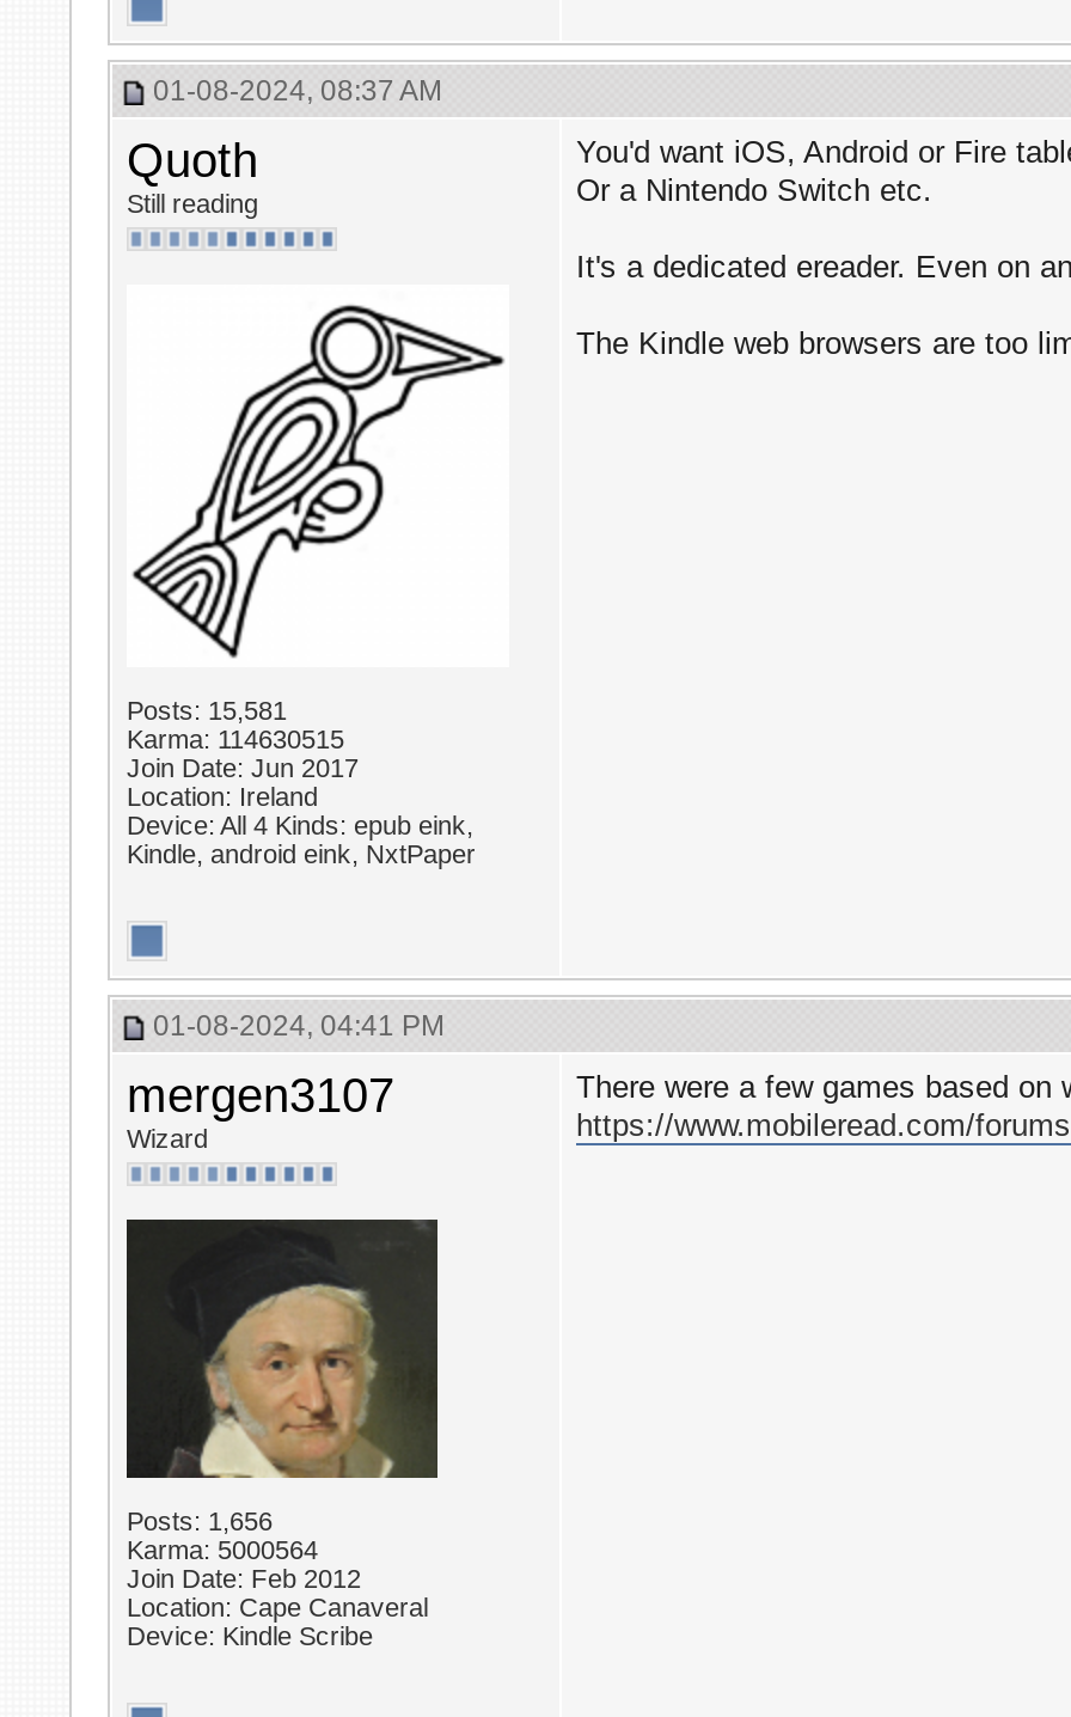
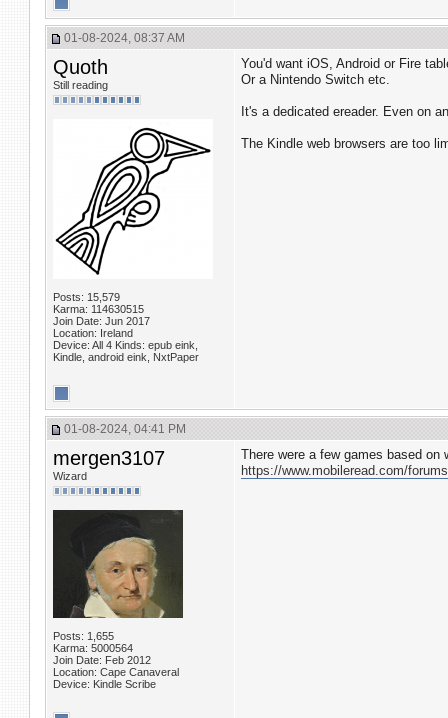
[127,696,287,725] Posts: 15,581 -> [53,291,120,303] Posts: 15,579
[127,1507,273,1535] Posts: 1,656 -> [53,630,114,642] Posts: 1,655

